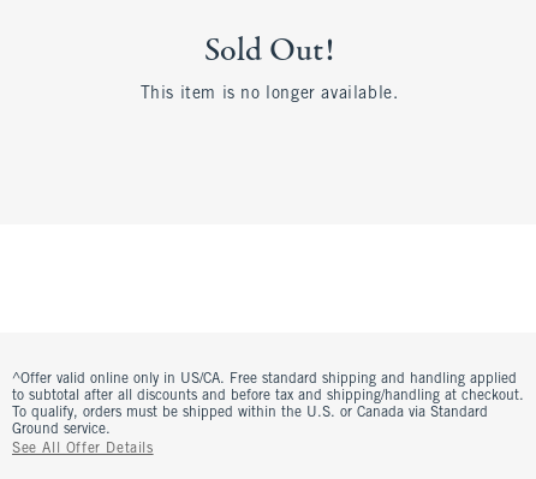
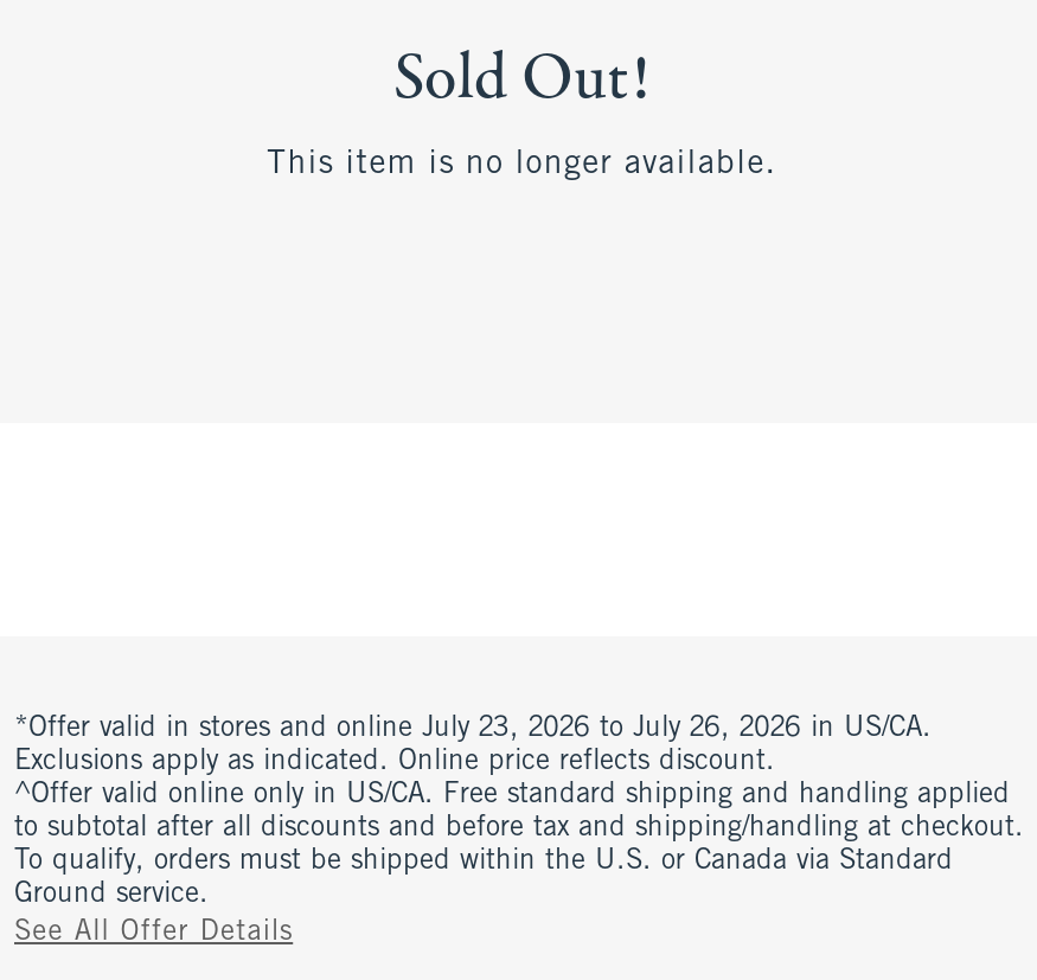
none -> [14,715,932,776] *Offer valid in stores and online July 23, 2026 to July 26, 2026 in US/CA. | Exclusions apply as indicated. Online price reflects discount.

